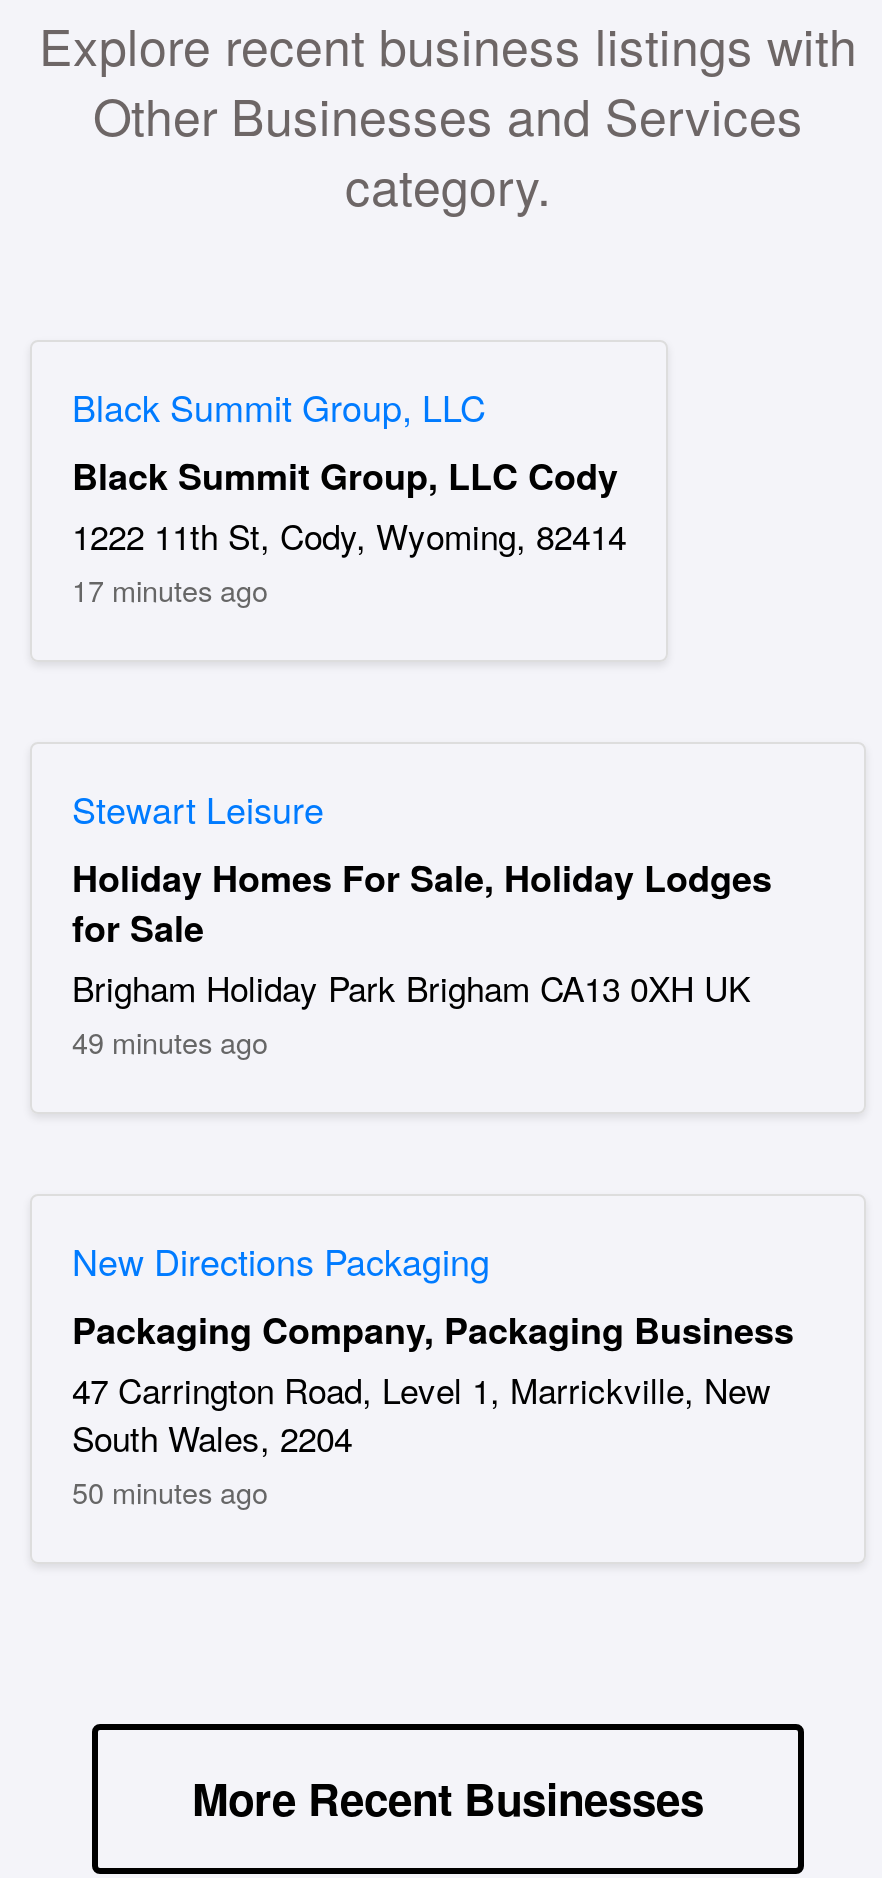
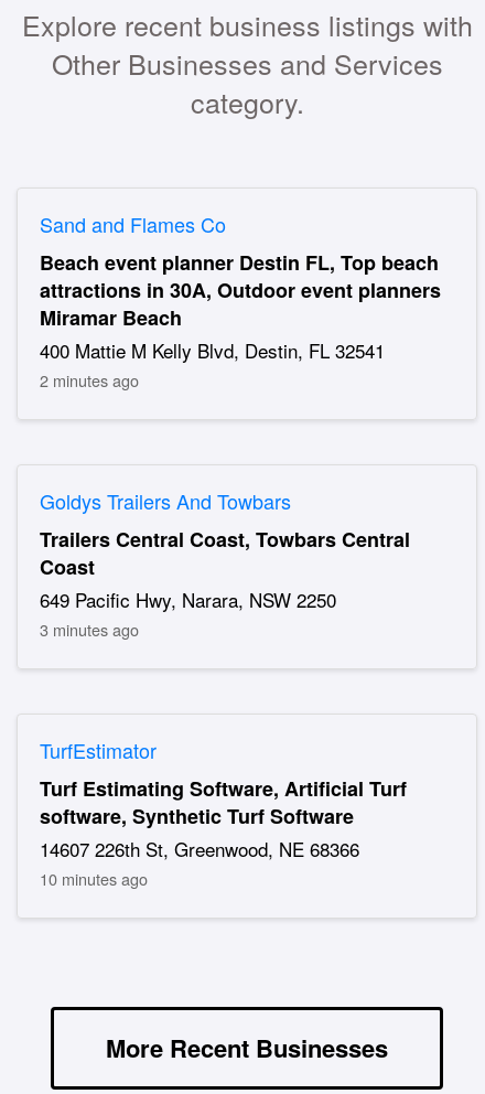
[72,379,626,609] Black Summit Group, LLC | Black Summit Group, LLC Cody | 1222 11th St, Cody, Wyoming, 82414 | 17 minutes ago -> [40,209,441,391] Sand and Flames Co | Beach event planner Destin FL, Top beach | attractions in 30A, Outdoor event planners | Miramar Beach | 400 Mattie M Kelly Blvd, Destin, FL 32541 | 2 minutes ago
[72,781,772,1061] Stewart Leisure | Holiday Homes For Sale, Holiday Lodges | for Sale | Brigham Holiday Park Brigham CA13 0XH UK | 49 minutes ago -> [40,486,410,640] Goldys Trailers And Towbars | Trailers Central Coast, Towbars Central | Coast | 649 Pacific Hwy, Narara, NSW 2250 | 3 minutes ago
[72,1233,794,1511] New Directions Packaging | Packaging Company, Packaging Business | 47 Carrington Road, Level 1, Marrickville, New | South Wales, 2204 | 50 minutes ago -> [40,735,407,889] TurfEstimator | Turf Estimating Software, Artificial Turf | software, Synthetic Turf Software | 14607 226th St, Greenwood, NE 68366 | 10 minutes ago

